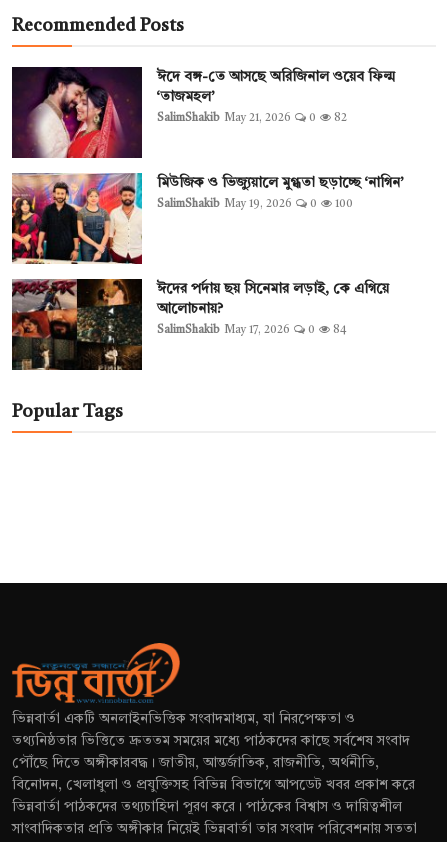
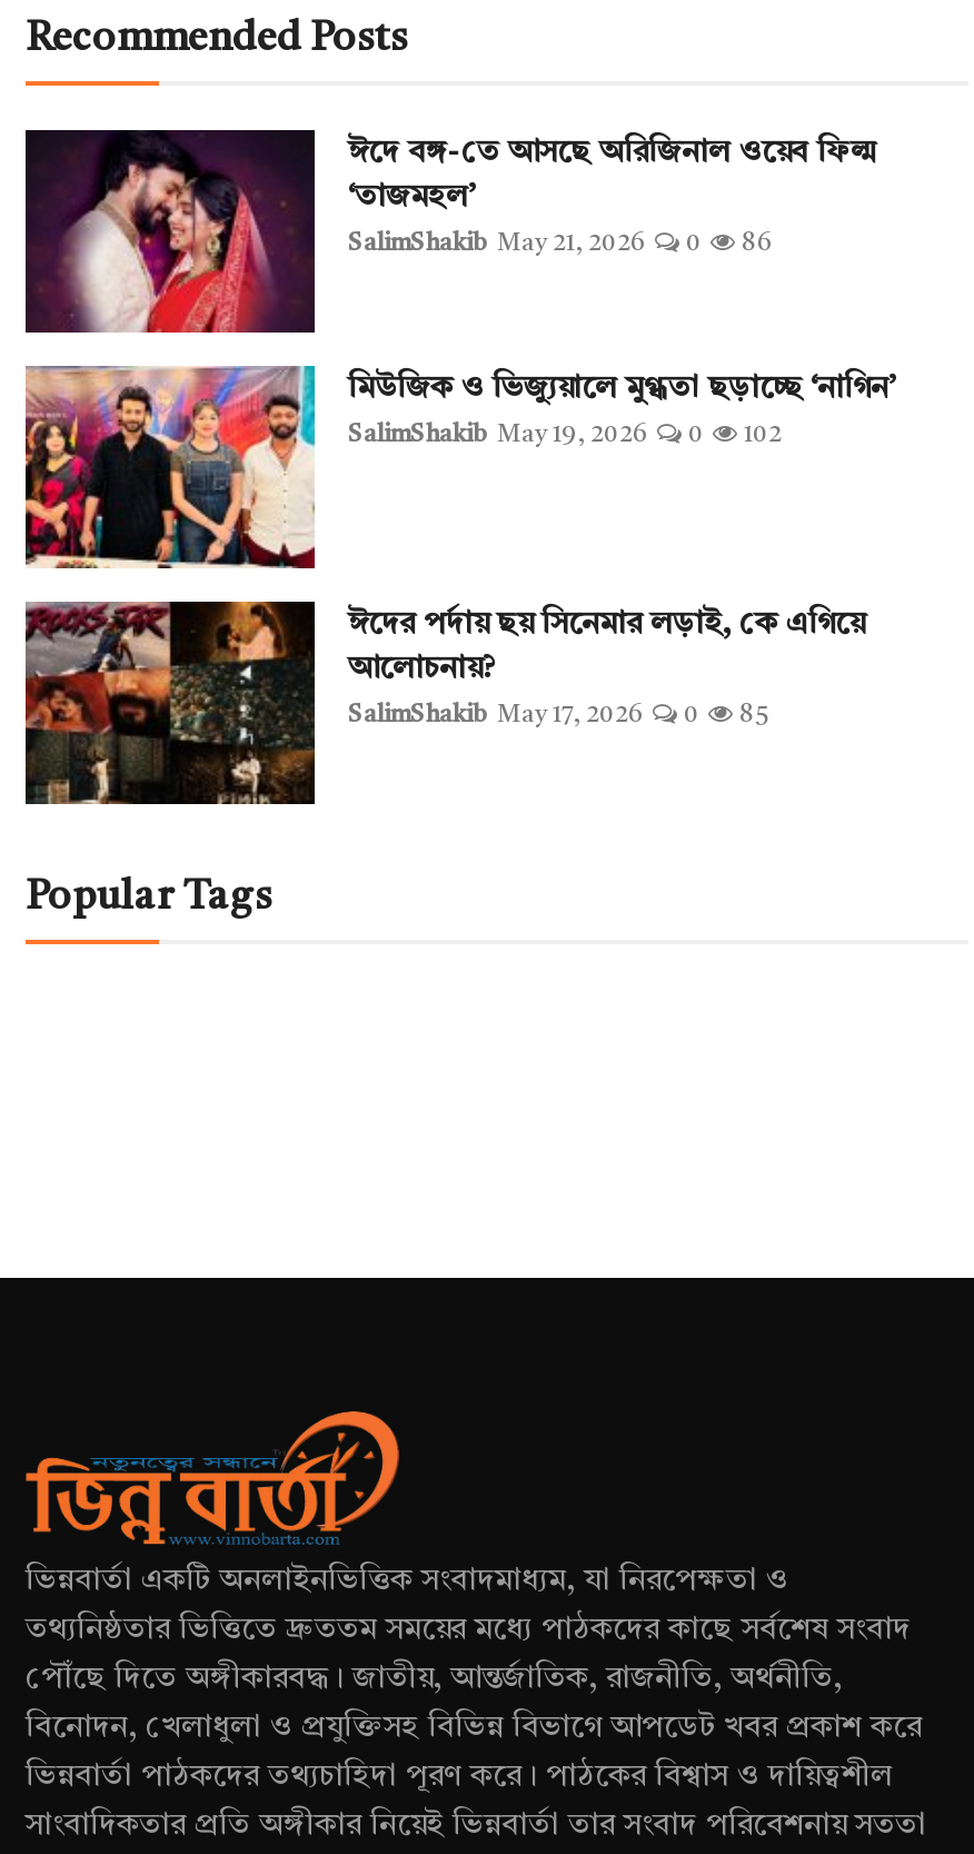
[157,113,347,124] SalimShakib May 21, 2026 0 82 -> [348,232,773,256] SalimShakib May 21, 2026 0 86
[157,199,353,210] SalimShakib May 19, 2026 0 100 -> [348,423,782,448] SalimShakib May 19, 2026 0 102
[157,325,347,336] SalimShakib May 17, 2026 0 84 -> [348,703,771,728] SalimShakib May 17, 2026 0 85

